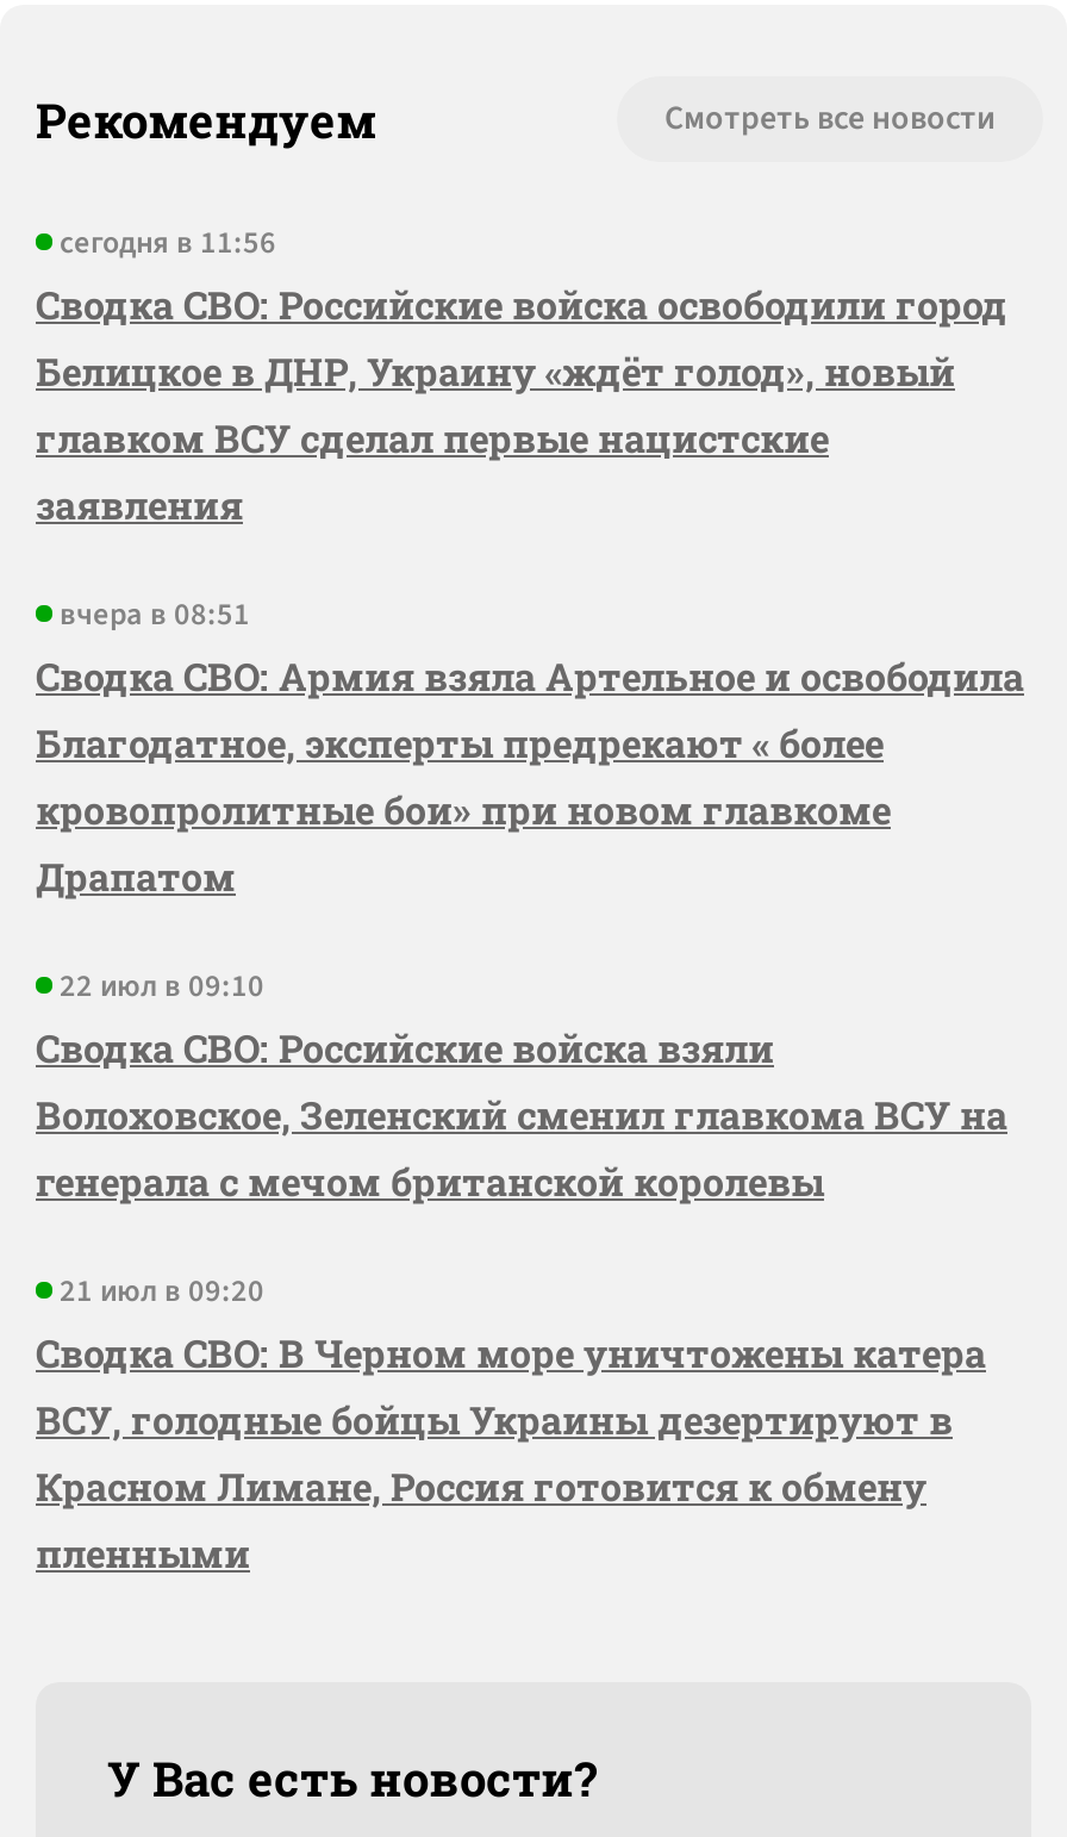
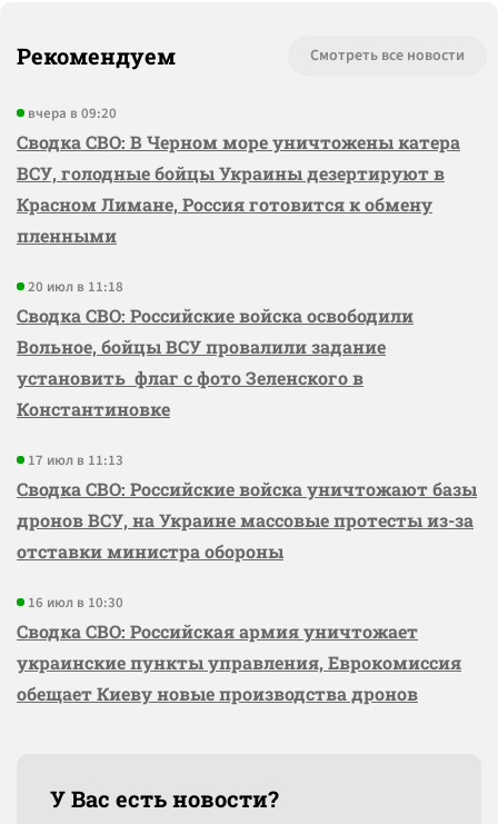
[36,222,1024,1313] сегодня в 11:56 | Сводка СВО: Российские войска освободили город | Белицкое в ДНР, Украину «ждёт голод», новый | главком ВСУ сделал первые нацистские | заявления | вчера в 08:51 | Сводка СВО: Армия взяла Артельное и освободила | Благодатное, эксперты предрекают « более | кровопролитные бои» при новом главкоме | Драпатом | 22 июл в 09:10 | Сводка СВО: Российские войска взяли | Волоховское, Зеленский сменил главкома ВСУ на | генерала с мечом британской королевы | 21 июл в 09:20 -> [28,103,117,123] вчера в 09:20
moved [36,1327,986,1577] -> [17,130,460,247]: Сводка СВО: В Черном море уничтожены катера | ВСУ, голодные бойцы Украины дезертируют в | Красном Лимане, Россия готовится к обмену | пленными
none -> [17,277,477,705] 20 июл в 11:18 | Сводка СВО: Российские войска освободили | Вольное, бойцы ВСУ провалили задание | установить флаг с фото Зеленского в | Константиновке | 17 июл в 11:13 | Сводка СВО: Российские войска уничтожают базы | дронов ВСУ, на Украине массовые протесты из-за | отставки министра обороны | 16 июл в 10:30 | Сводка СВО: Российская армия уничтожает | украинские пункты управления, Еврокомиссия | обещает Киеву новые производства дронов

